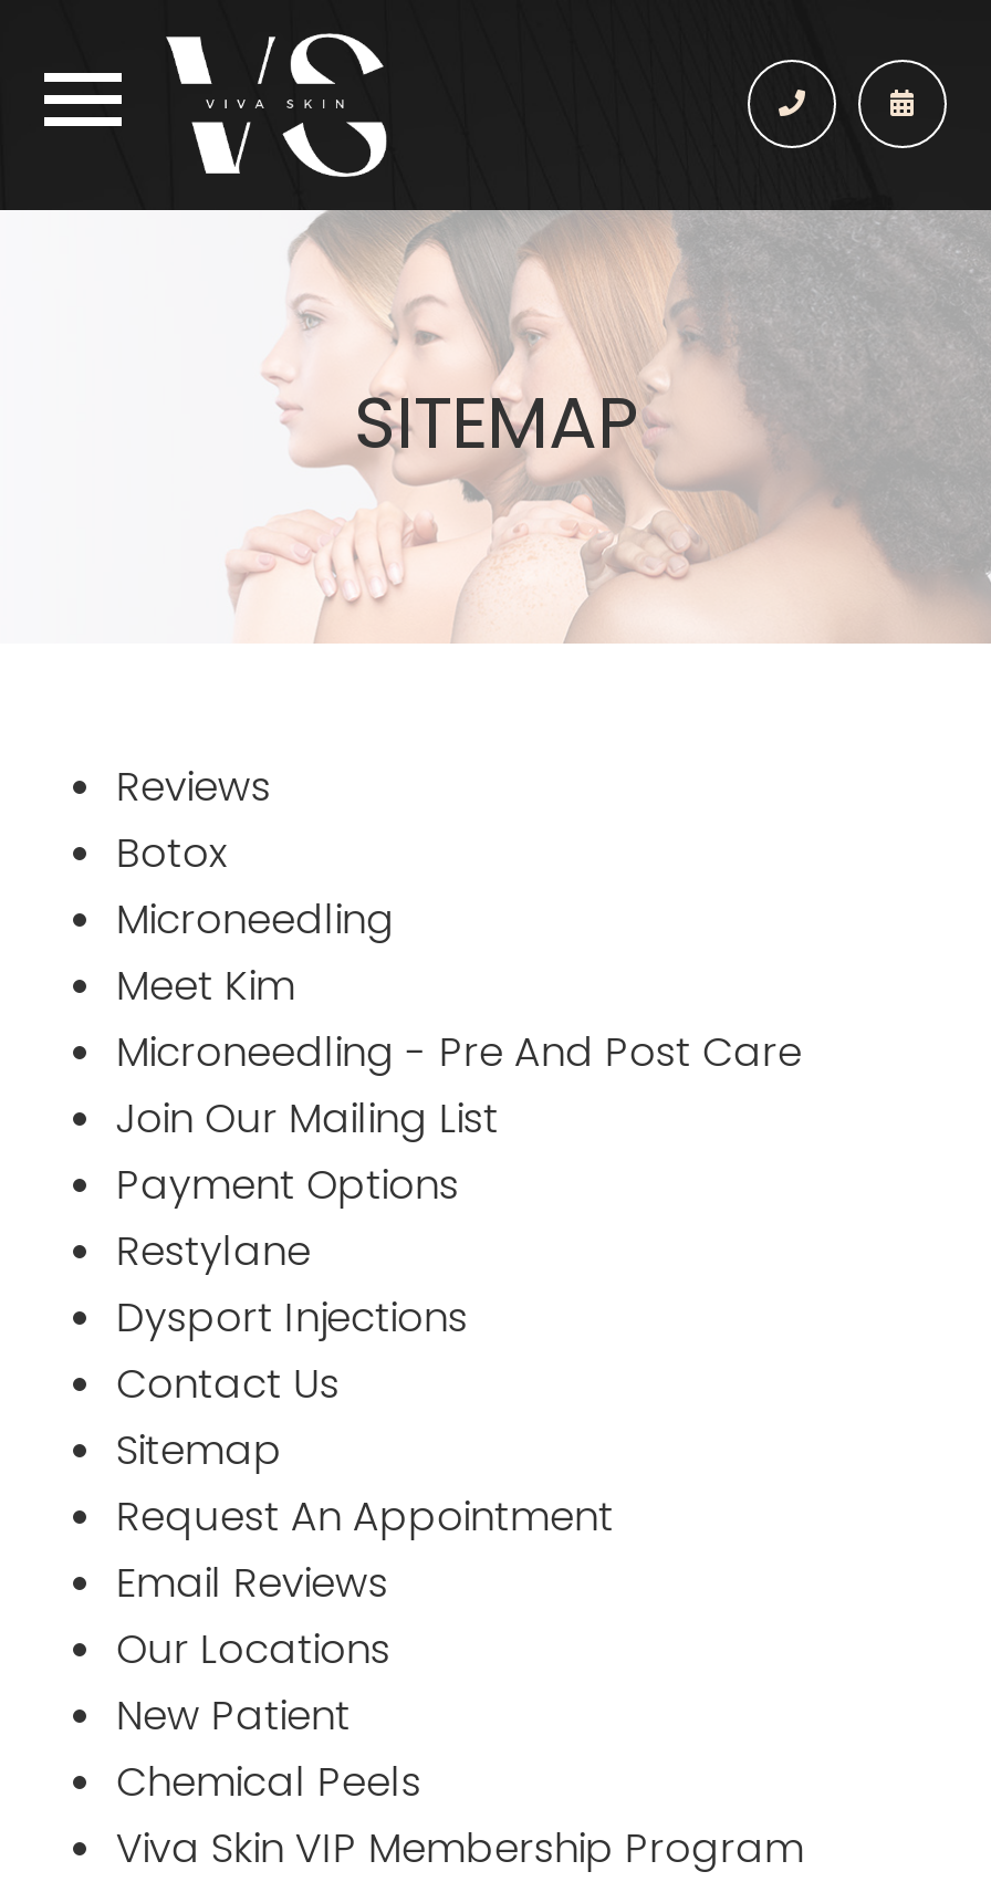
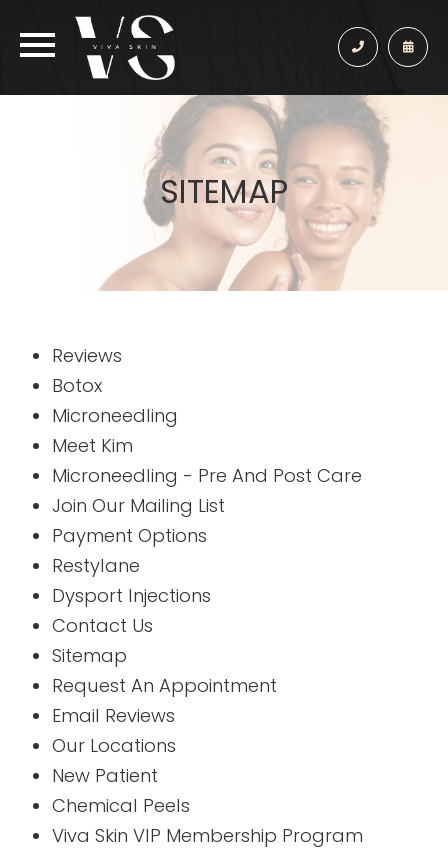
[223,210,984,644] [image] -> [99,96,445,291] [image]

